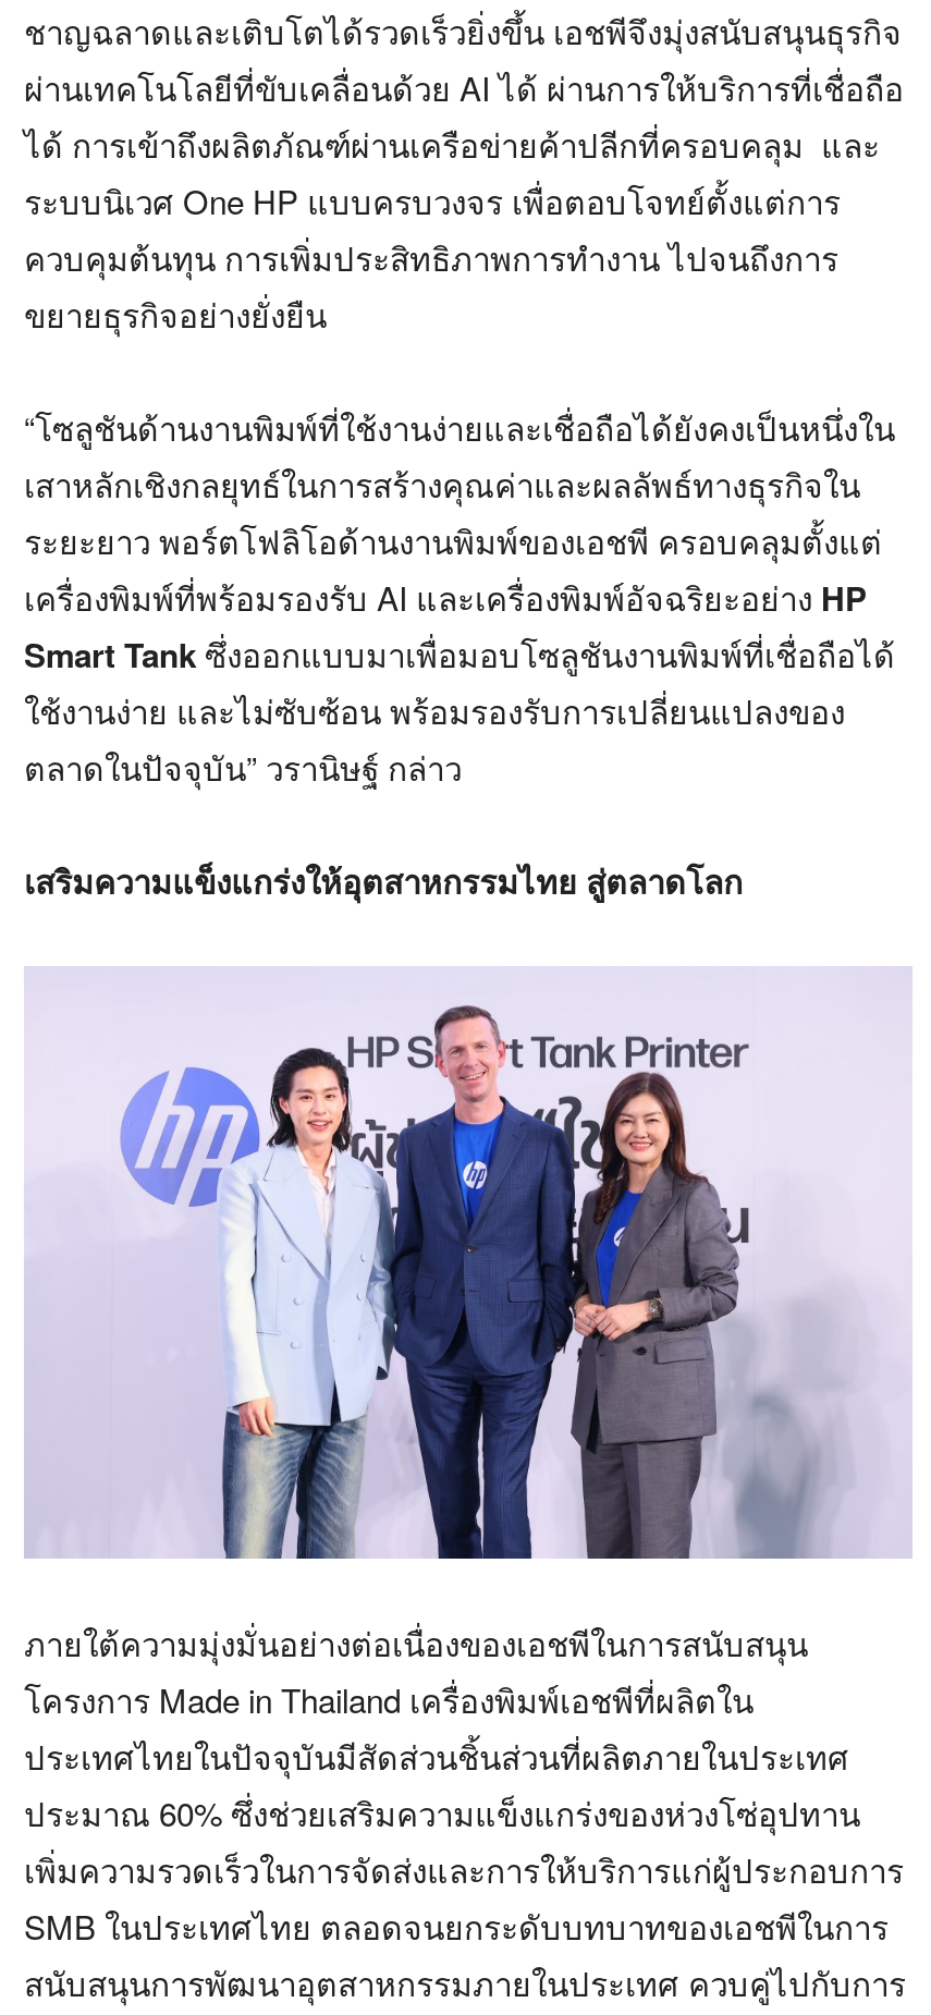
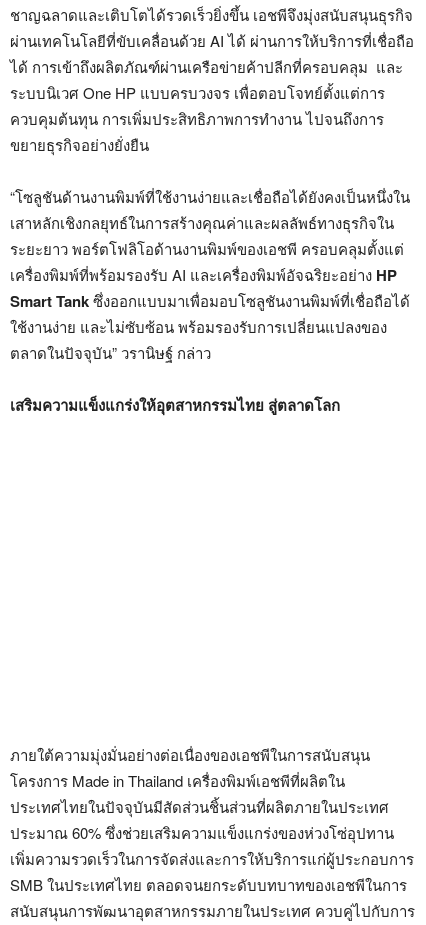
[24,967,912,1562] [image] -> none

